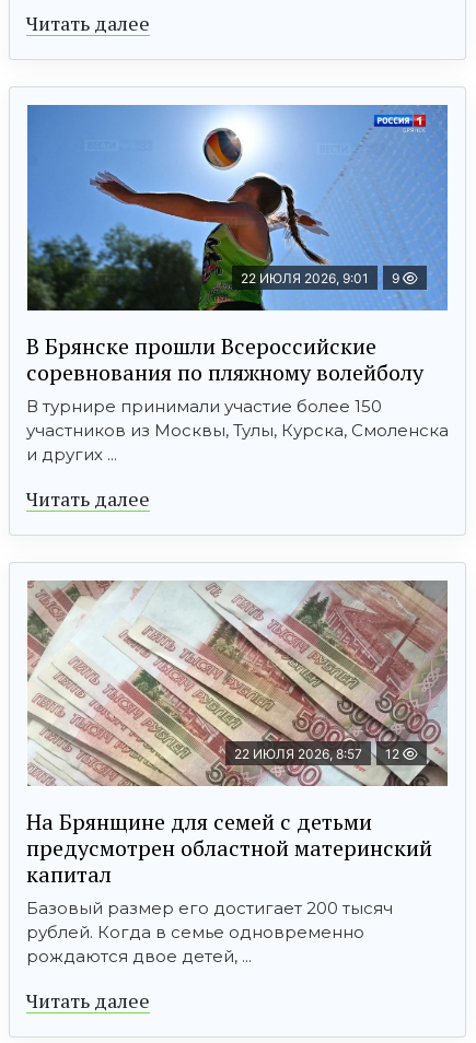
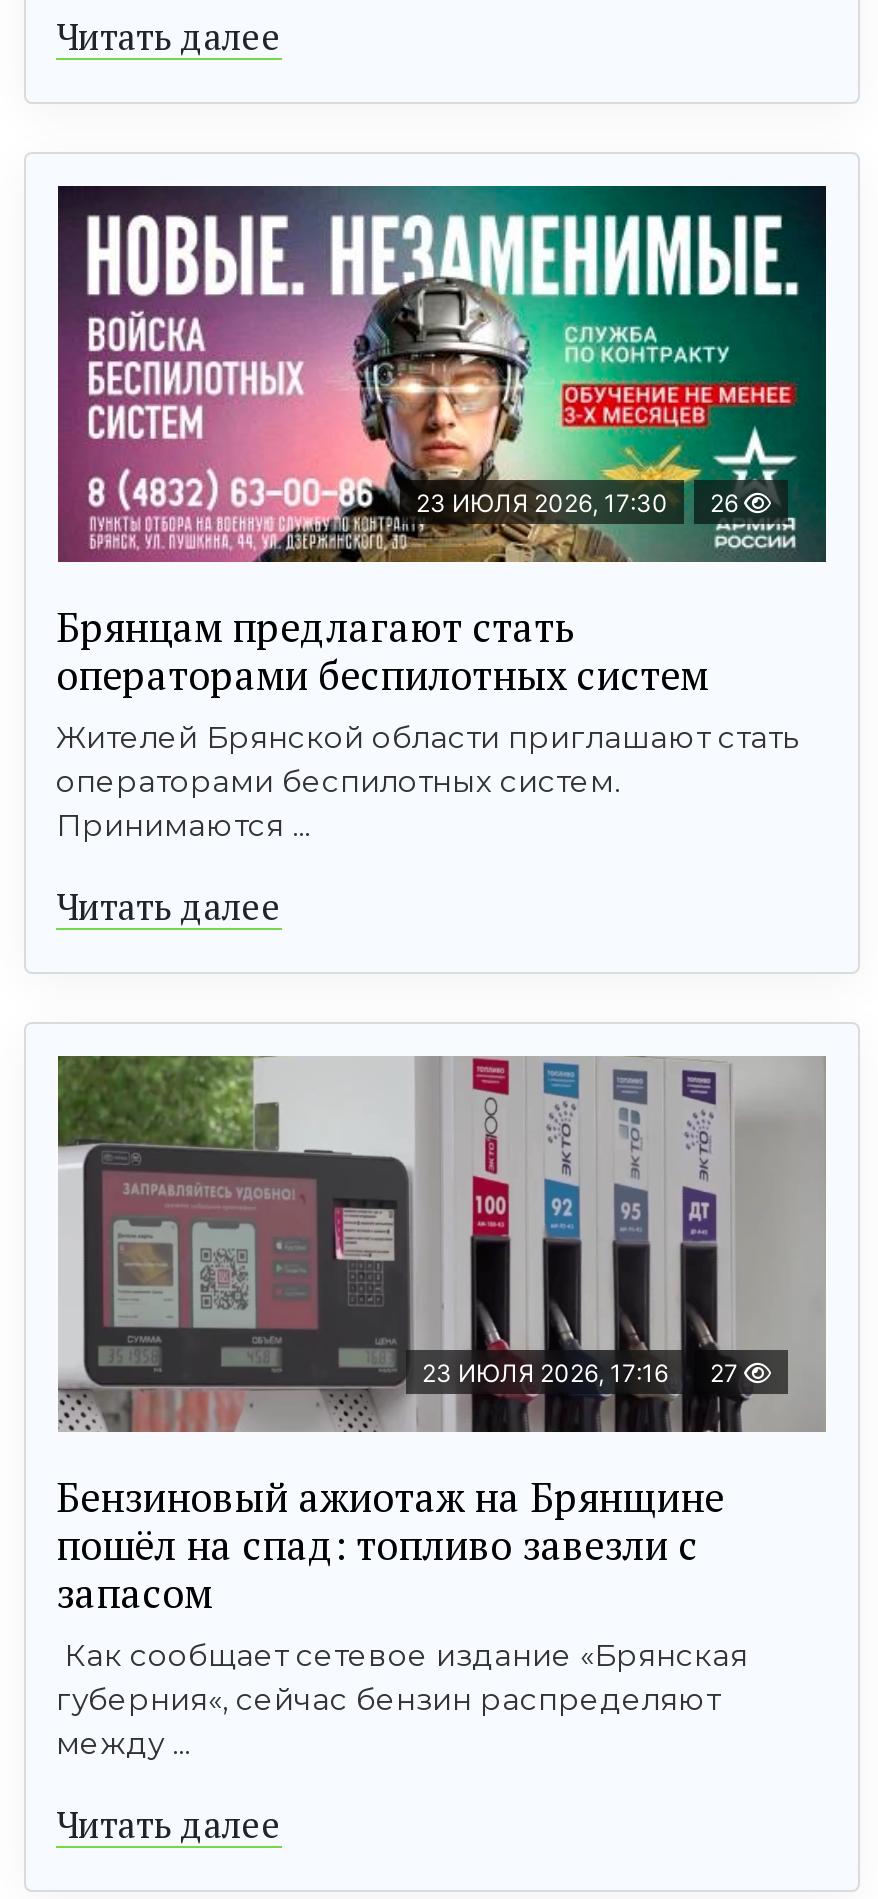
[26,104,449,312] [image] | 22 ИЮЛЯ 2026, 9:01 | 9 -> [56,184,828,564] [image] | 23 ИЮЛЯ 2026, 17:30 | 26
[26,332,449,465] В Брянске прошли Всероссийские | соревнования по пляжному волейболу | В турнире принимали участие более 150 | участников из Москвы, Тулы, Курска, Смоленска | и других ... -> [56,601,798,845] Брянцам предлагают стать | оперaторами бeспилoтных систeм | Жителей Брянской области приглашают стать | операторами беспилотных систем. | Принимаются ...
[27,581,448,787] [image] | 22 ИЮЛЯ 2026, 8:57 | 12 -> [58,1056,824,1434] [image] | 23 ИЮЛЯ 2026, 17:16 | 27
[26,807,432,967] На Брянщине для семей с детьми | предусмотрен областной материнский | капитал | Базовый размер его достигает 200 тысяч | рублей. Когда в семье одновременно | рождаются двое детей, ... -> [56,1471,748,1763] Бензиновый ажиотаж на Брянщине | пошёл на спад: топливо завезли с | запасом | Как сообщает сетевое издание «Брянская | губерния«, сейчас бензин распределяют | между ...

